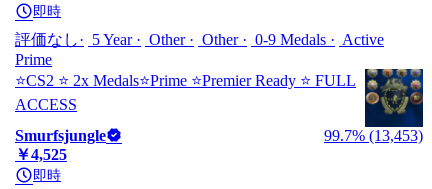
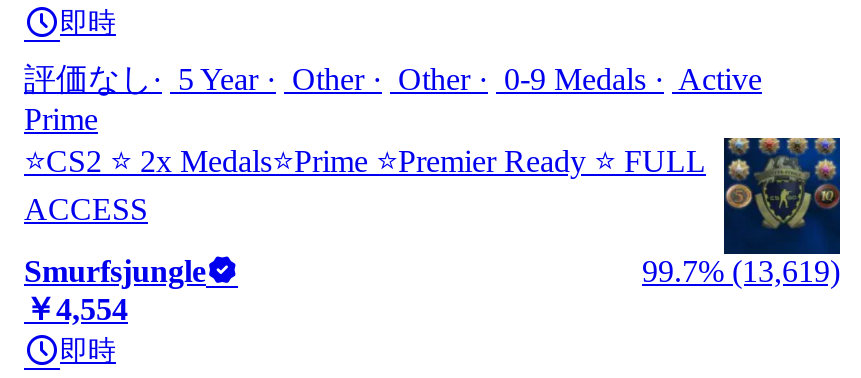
[324,127,423,144] 99.7% (13,453) -> [642,254,840,288] 99.7% (13,619)
[15,146,67,163] ￥4,525 -> [24,292,128,326] ￥4,554

